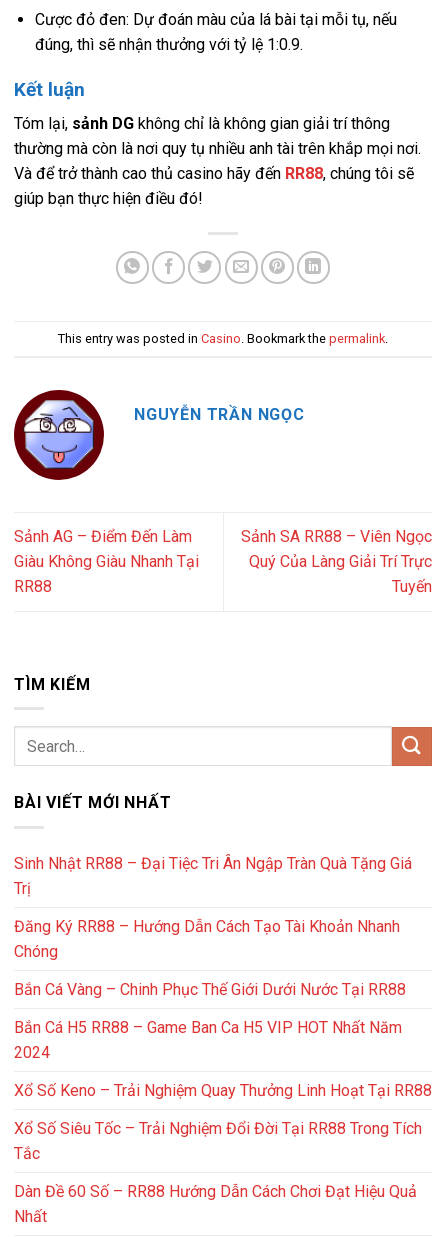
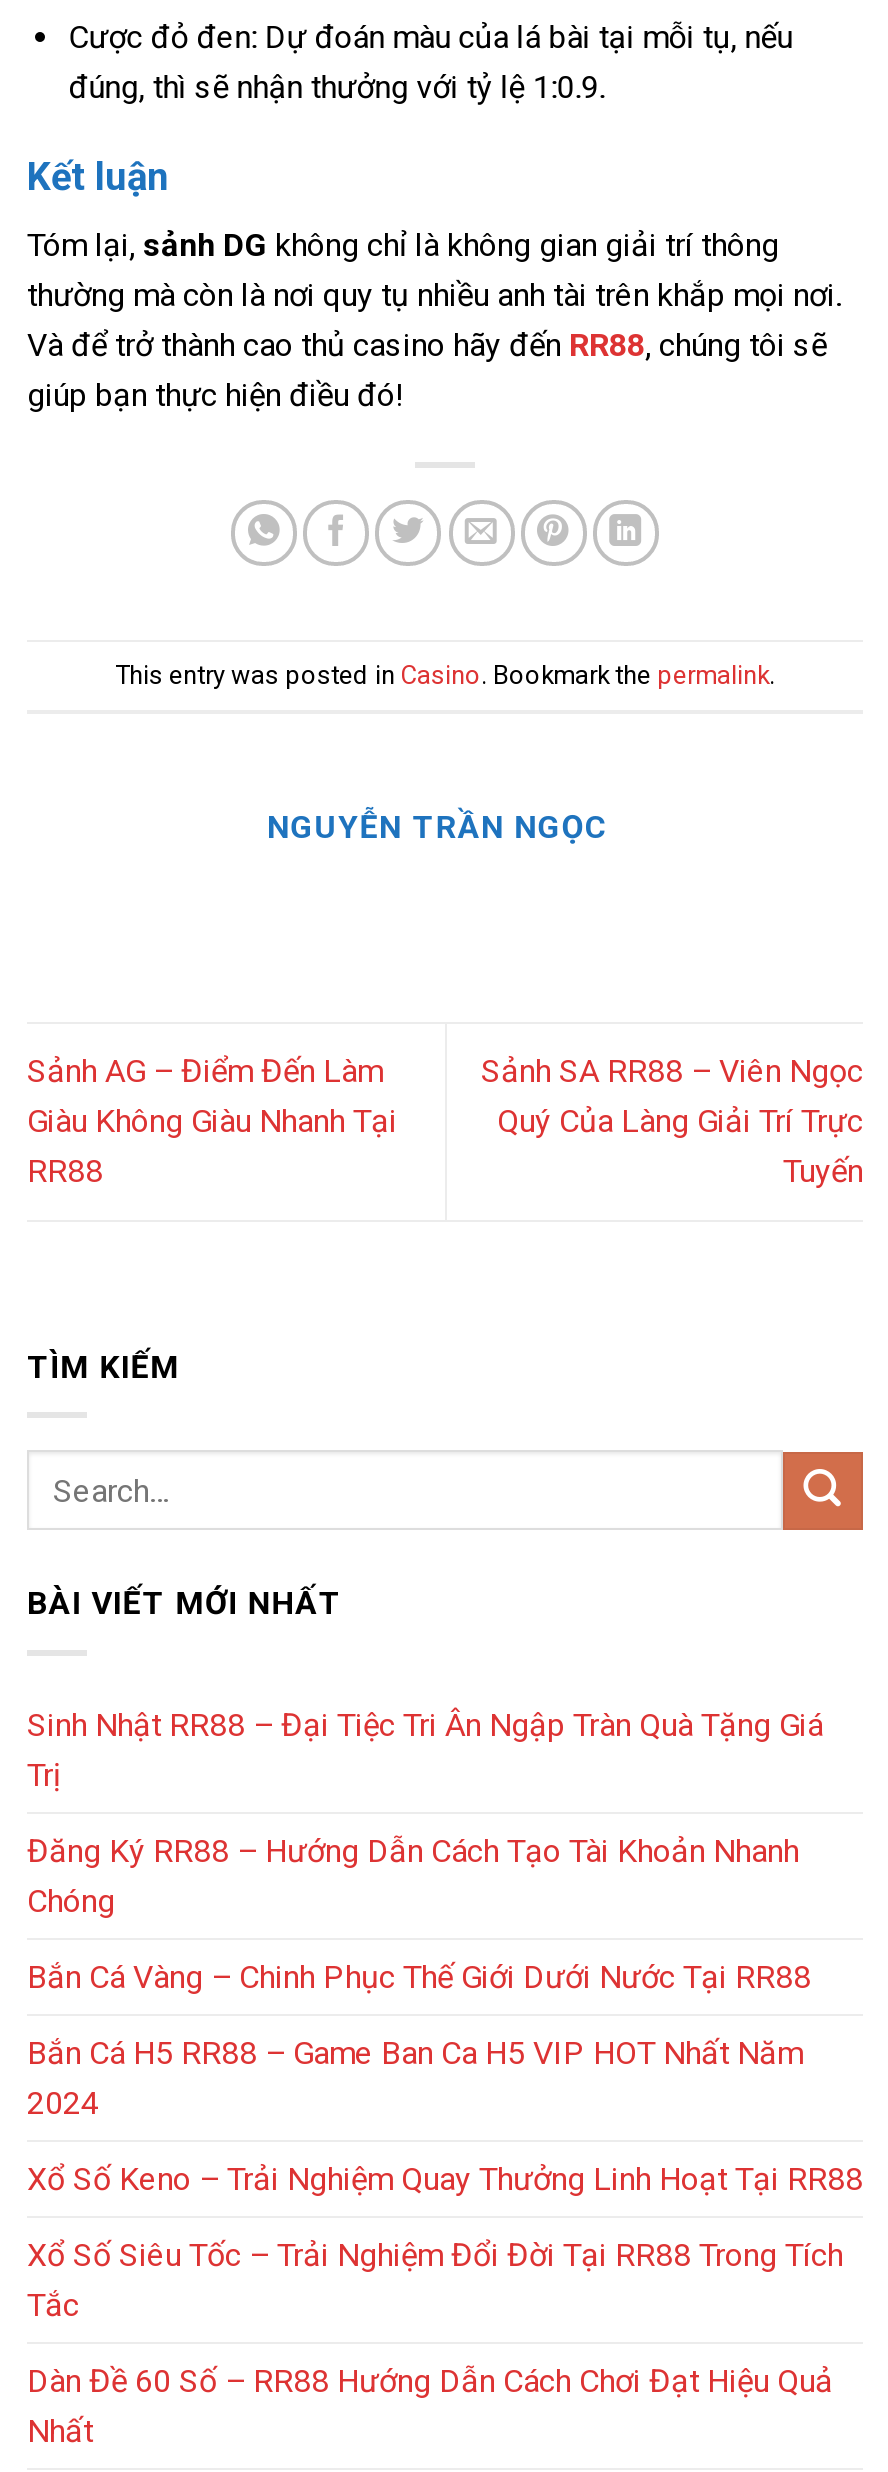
[13,389,105,481] [image] -> none

